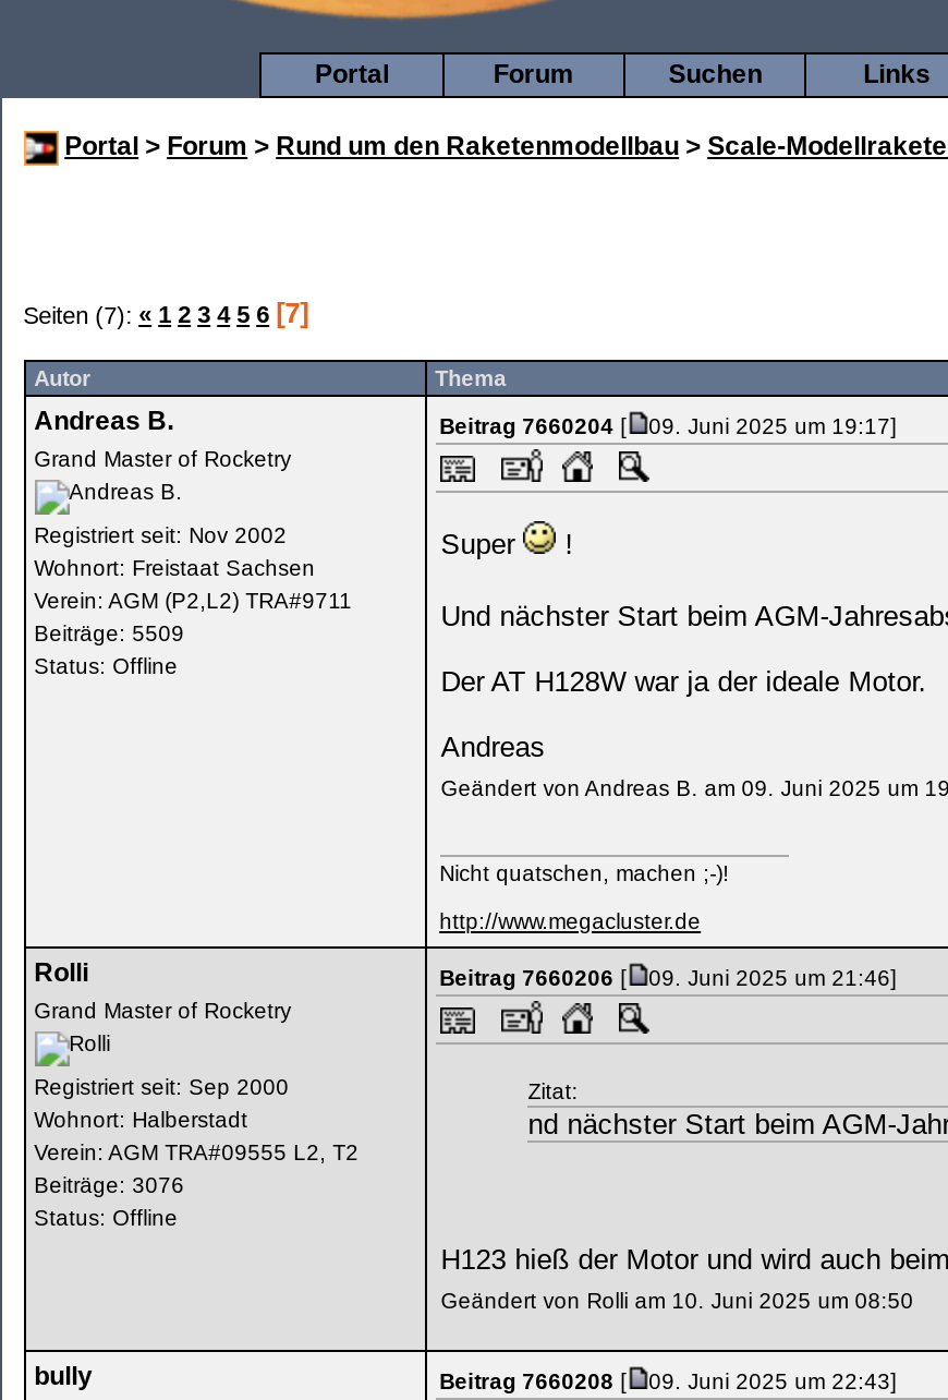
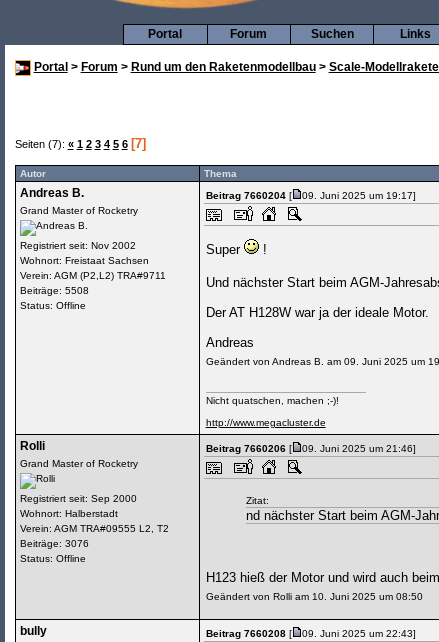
[34,622,184,646] Beiträge: 5509 -> [20,285,89,296] Beiträge: 5508

